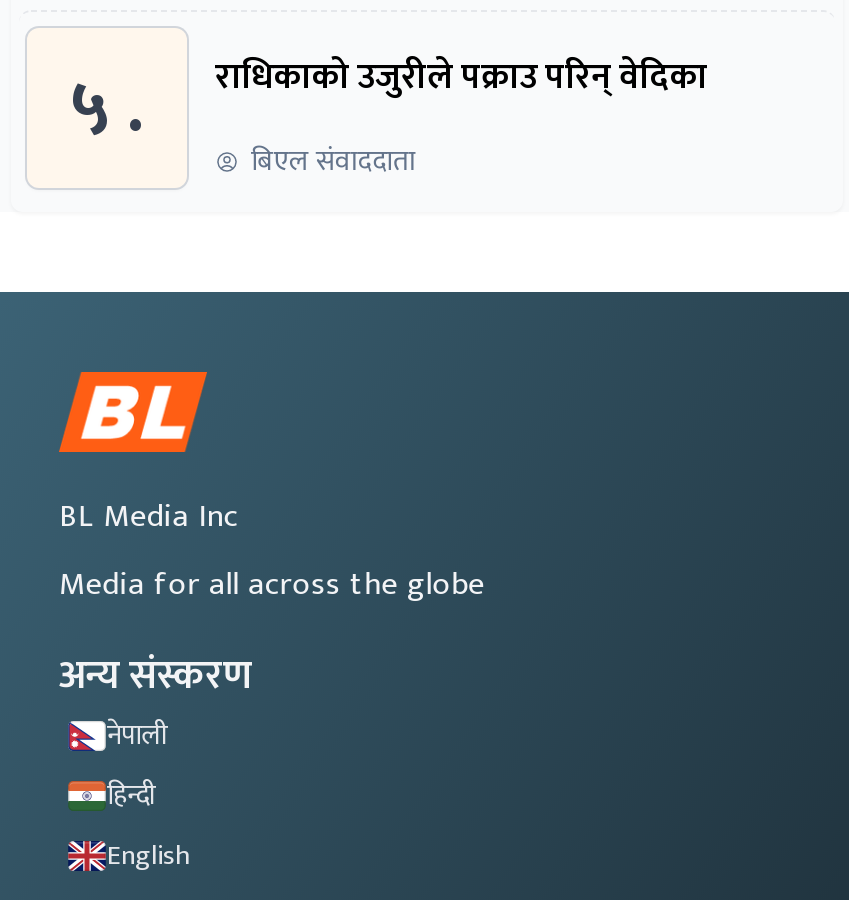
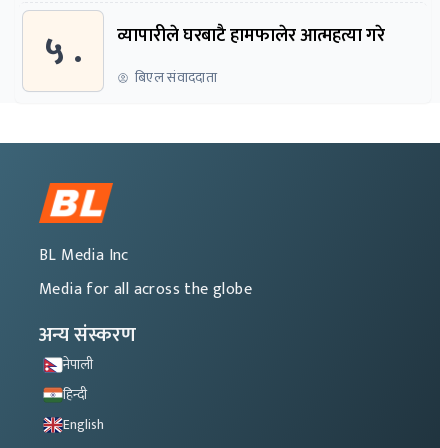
[215,48,707,108] राधिकाको उजुरीले पक्राउ परिन् वेदिका -> [117,21,385,51] व्यापारीले घरबाटै हामफालेर आत्महत्या गरे

